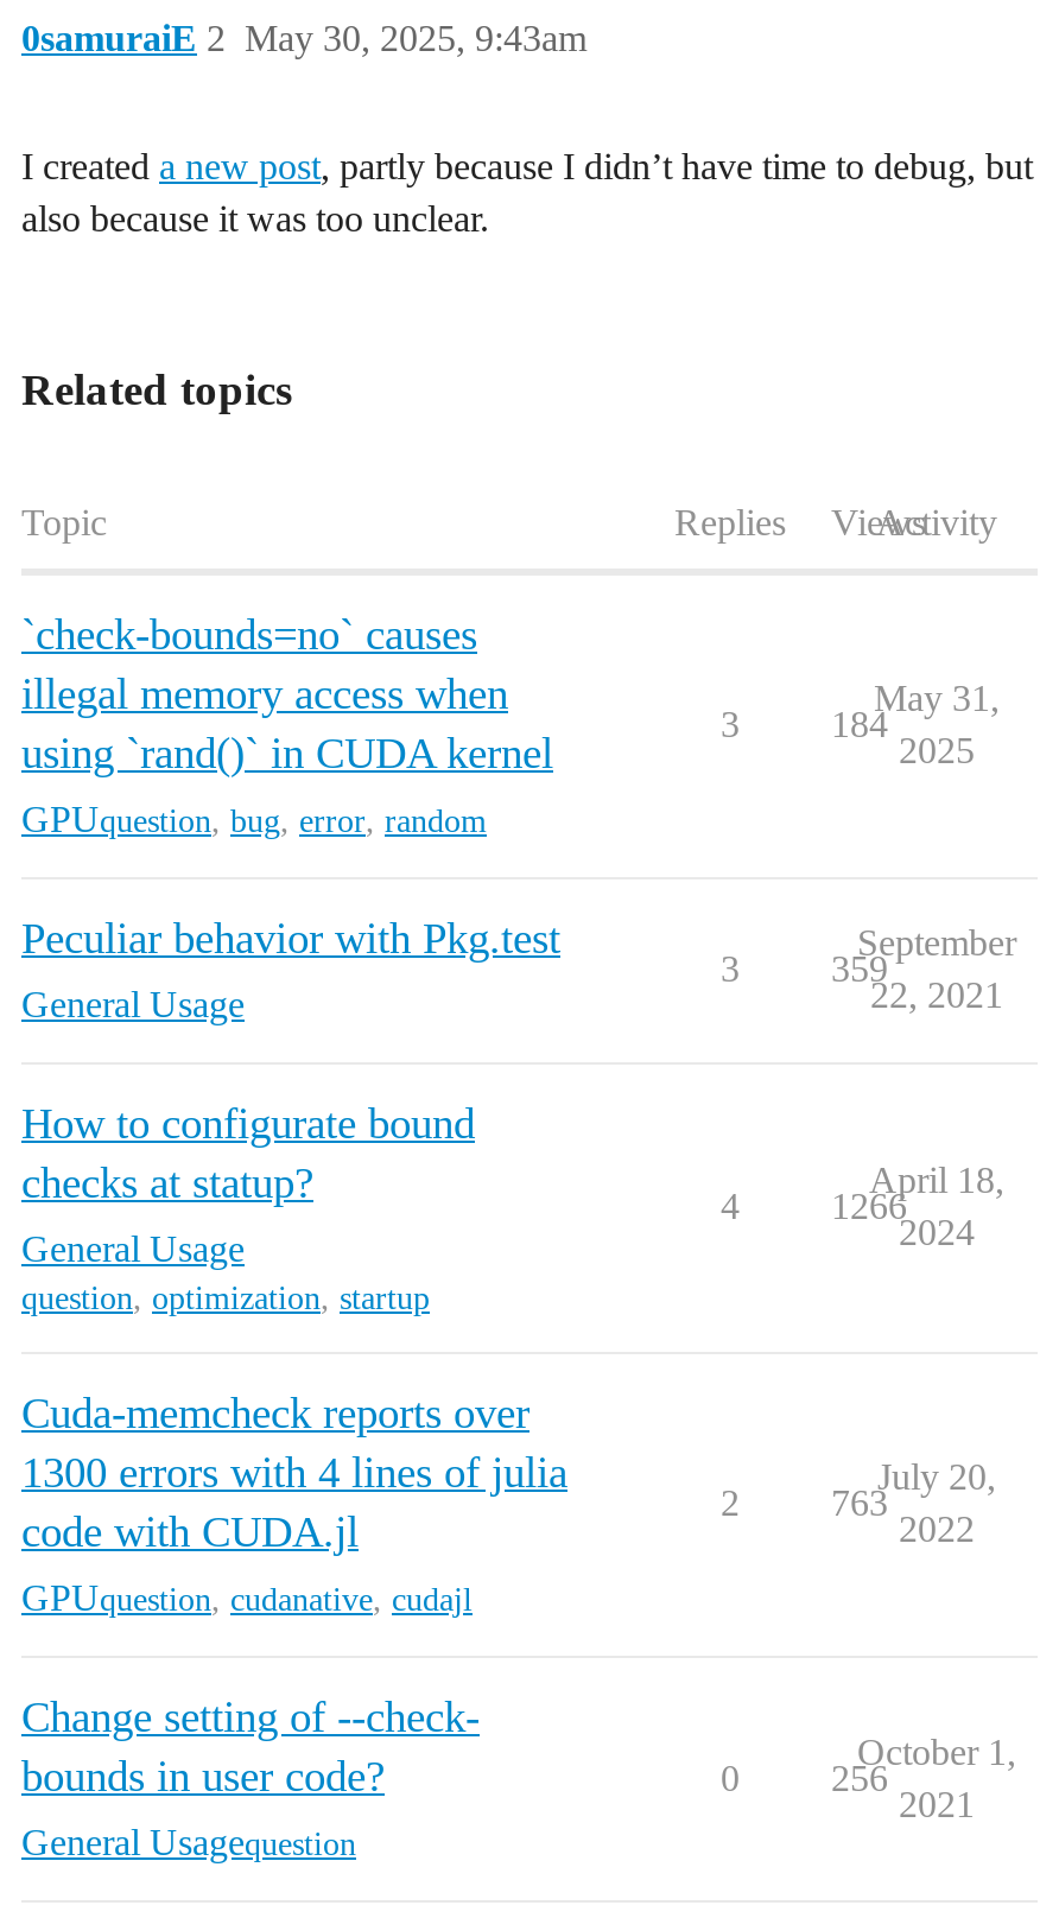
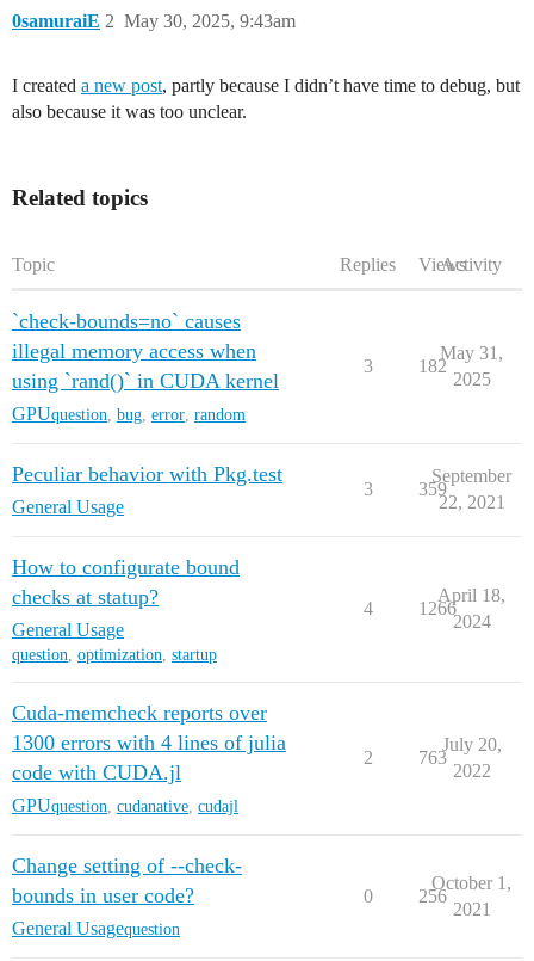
[831,705,888,745] 184 -> [418,356,447,376] 182

